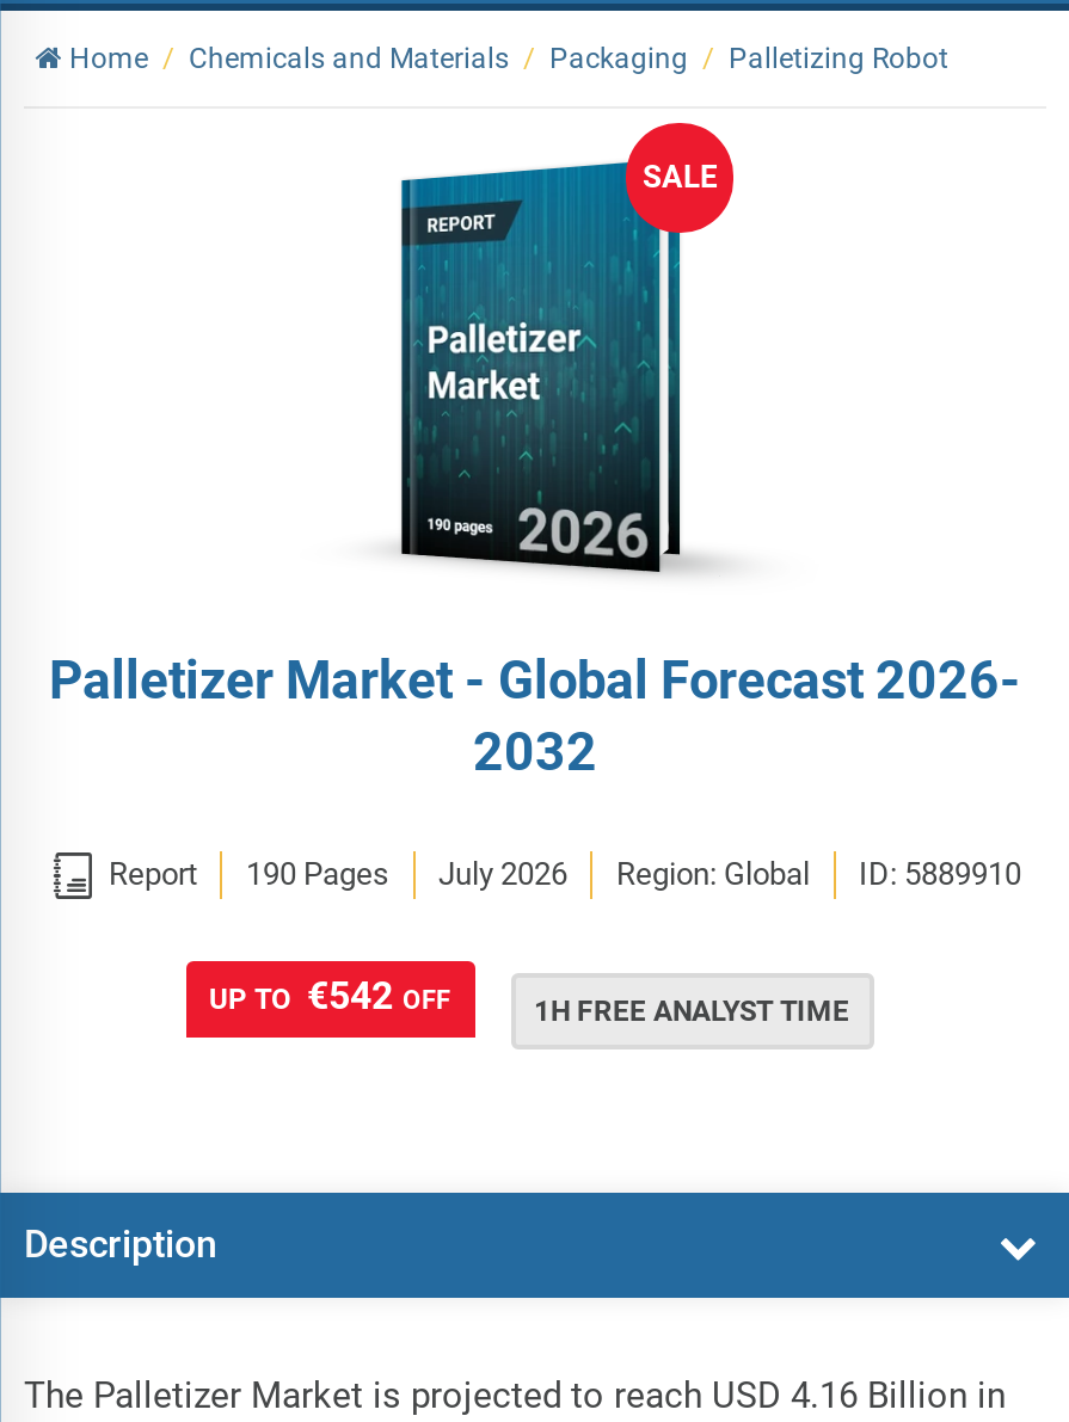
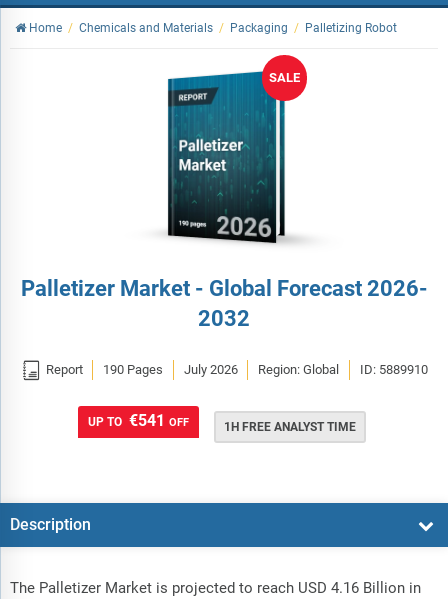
[209,972,450,1018] UP TO €542 OFF -> [87,411,188,430] UP TO €541 OFF

